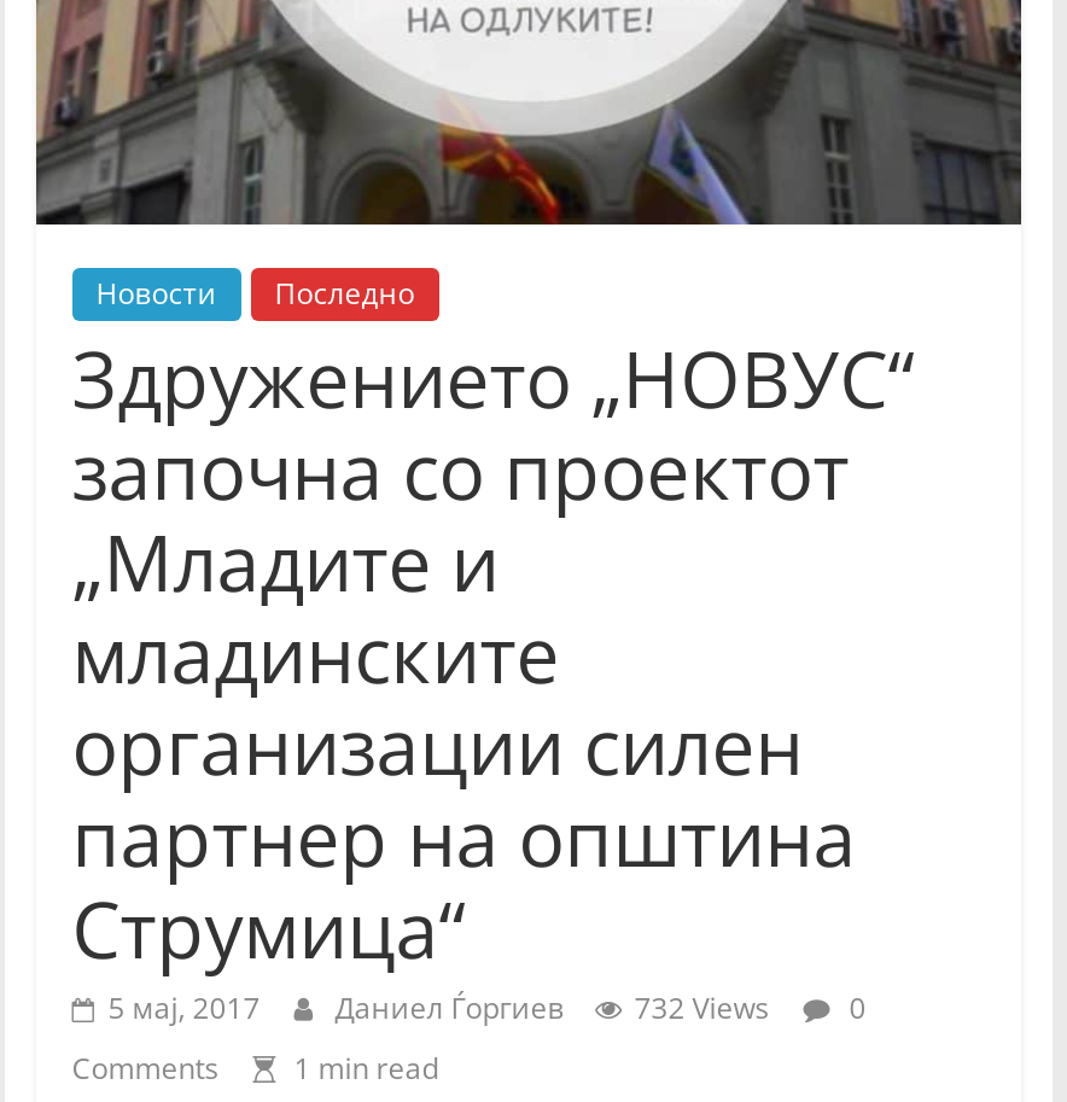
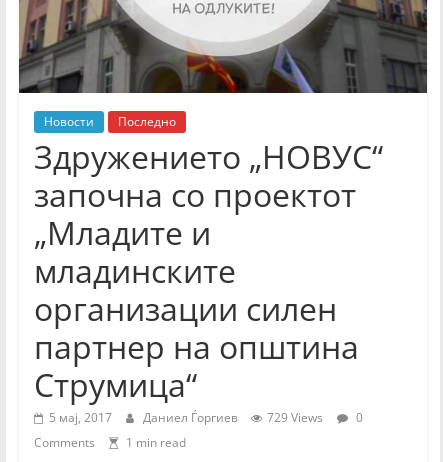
[108,988,866,1029] 5 мај, 2017 Даниел Ѓоргиев 732 Views 0 -> [49,409,363,426] 5 мај, 2017 Даниел Ѓоргиев 729 Views 0

